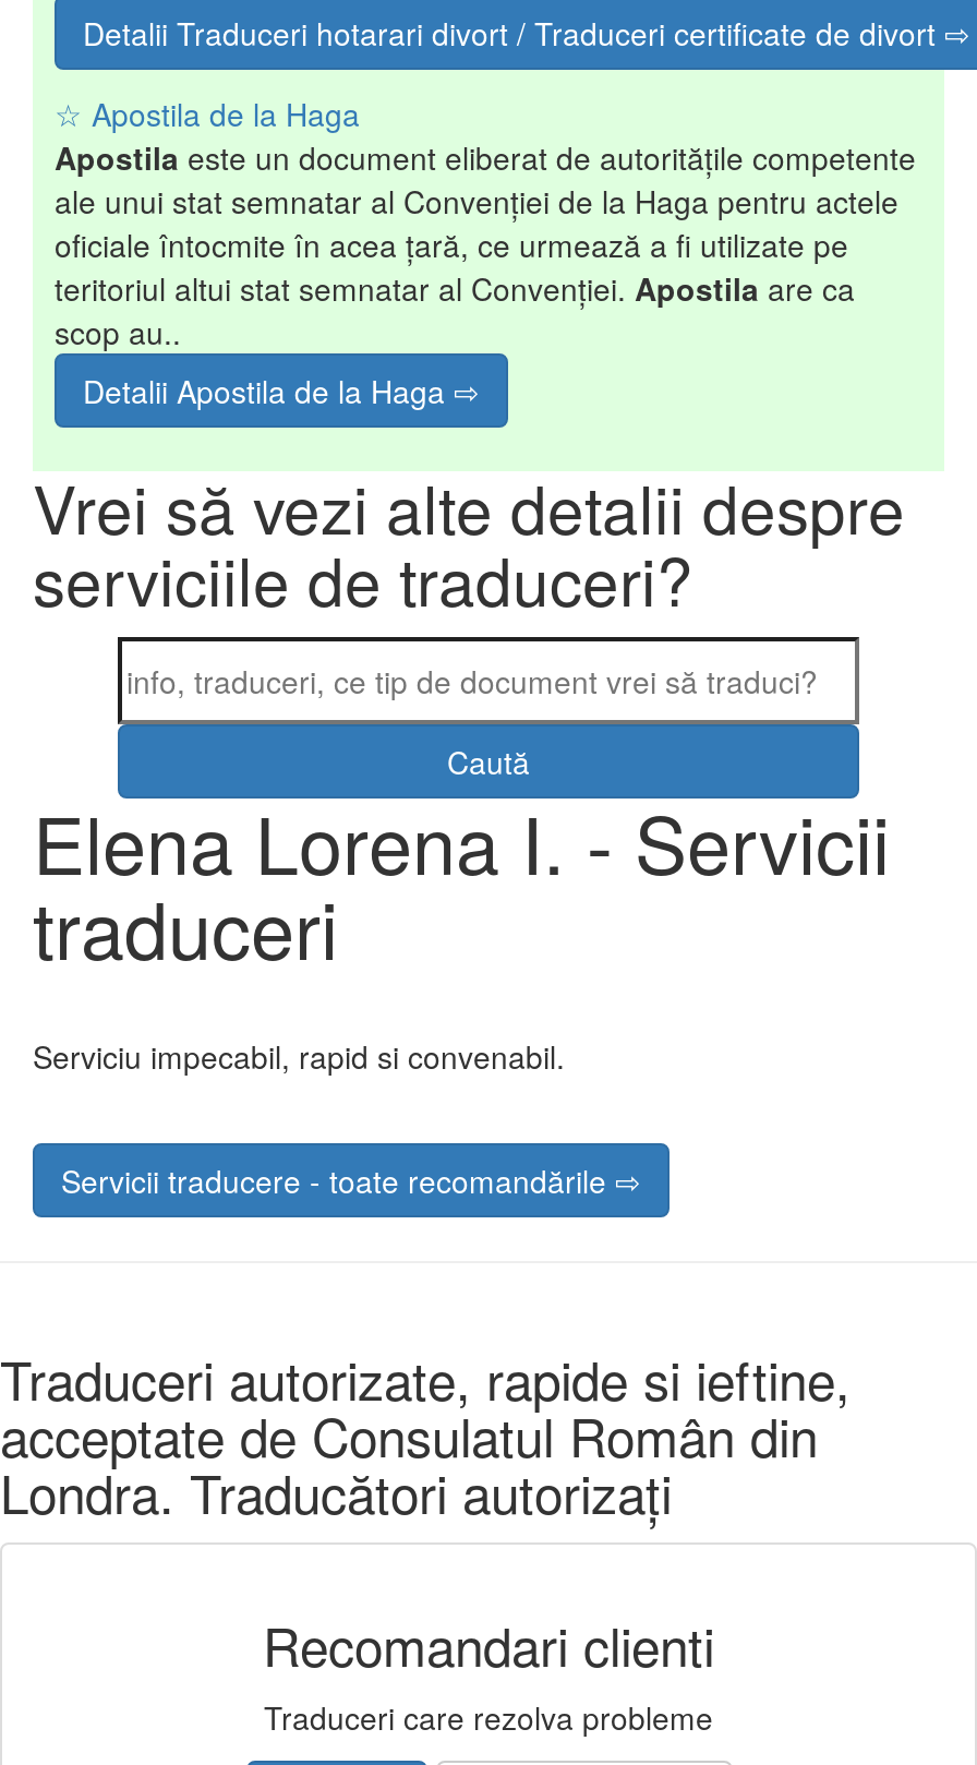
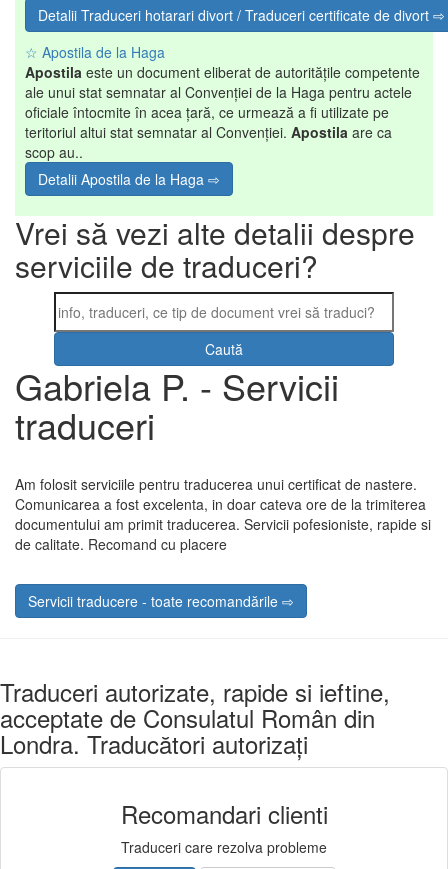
[33,786,890,897] Elena Lorena I. - Servicii -> [15,360,339,411] Gabriela P. - Servicii
[33,1035,565,1078] Serviciu impecabil, rapid si convenabil. -> [15,474,431,554] Am folosit serviciile pentru traducerea unui certificat de nastere. | Comunicarea a fost excelenta, in doar cateva ore de la trimiterea | documentului am primit traducerea. Servicii pofesioniste, rapide si | de calitate. Recomand cu placere

